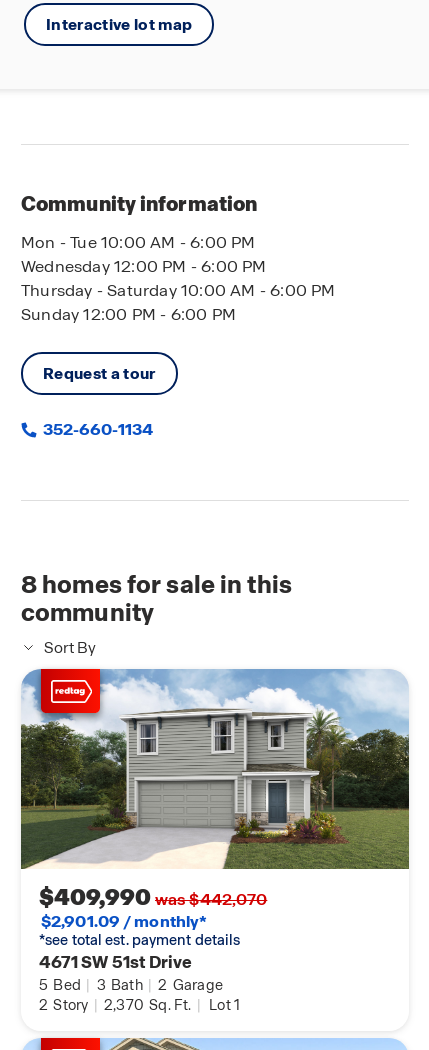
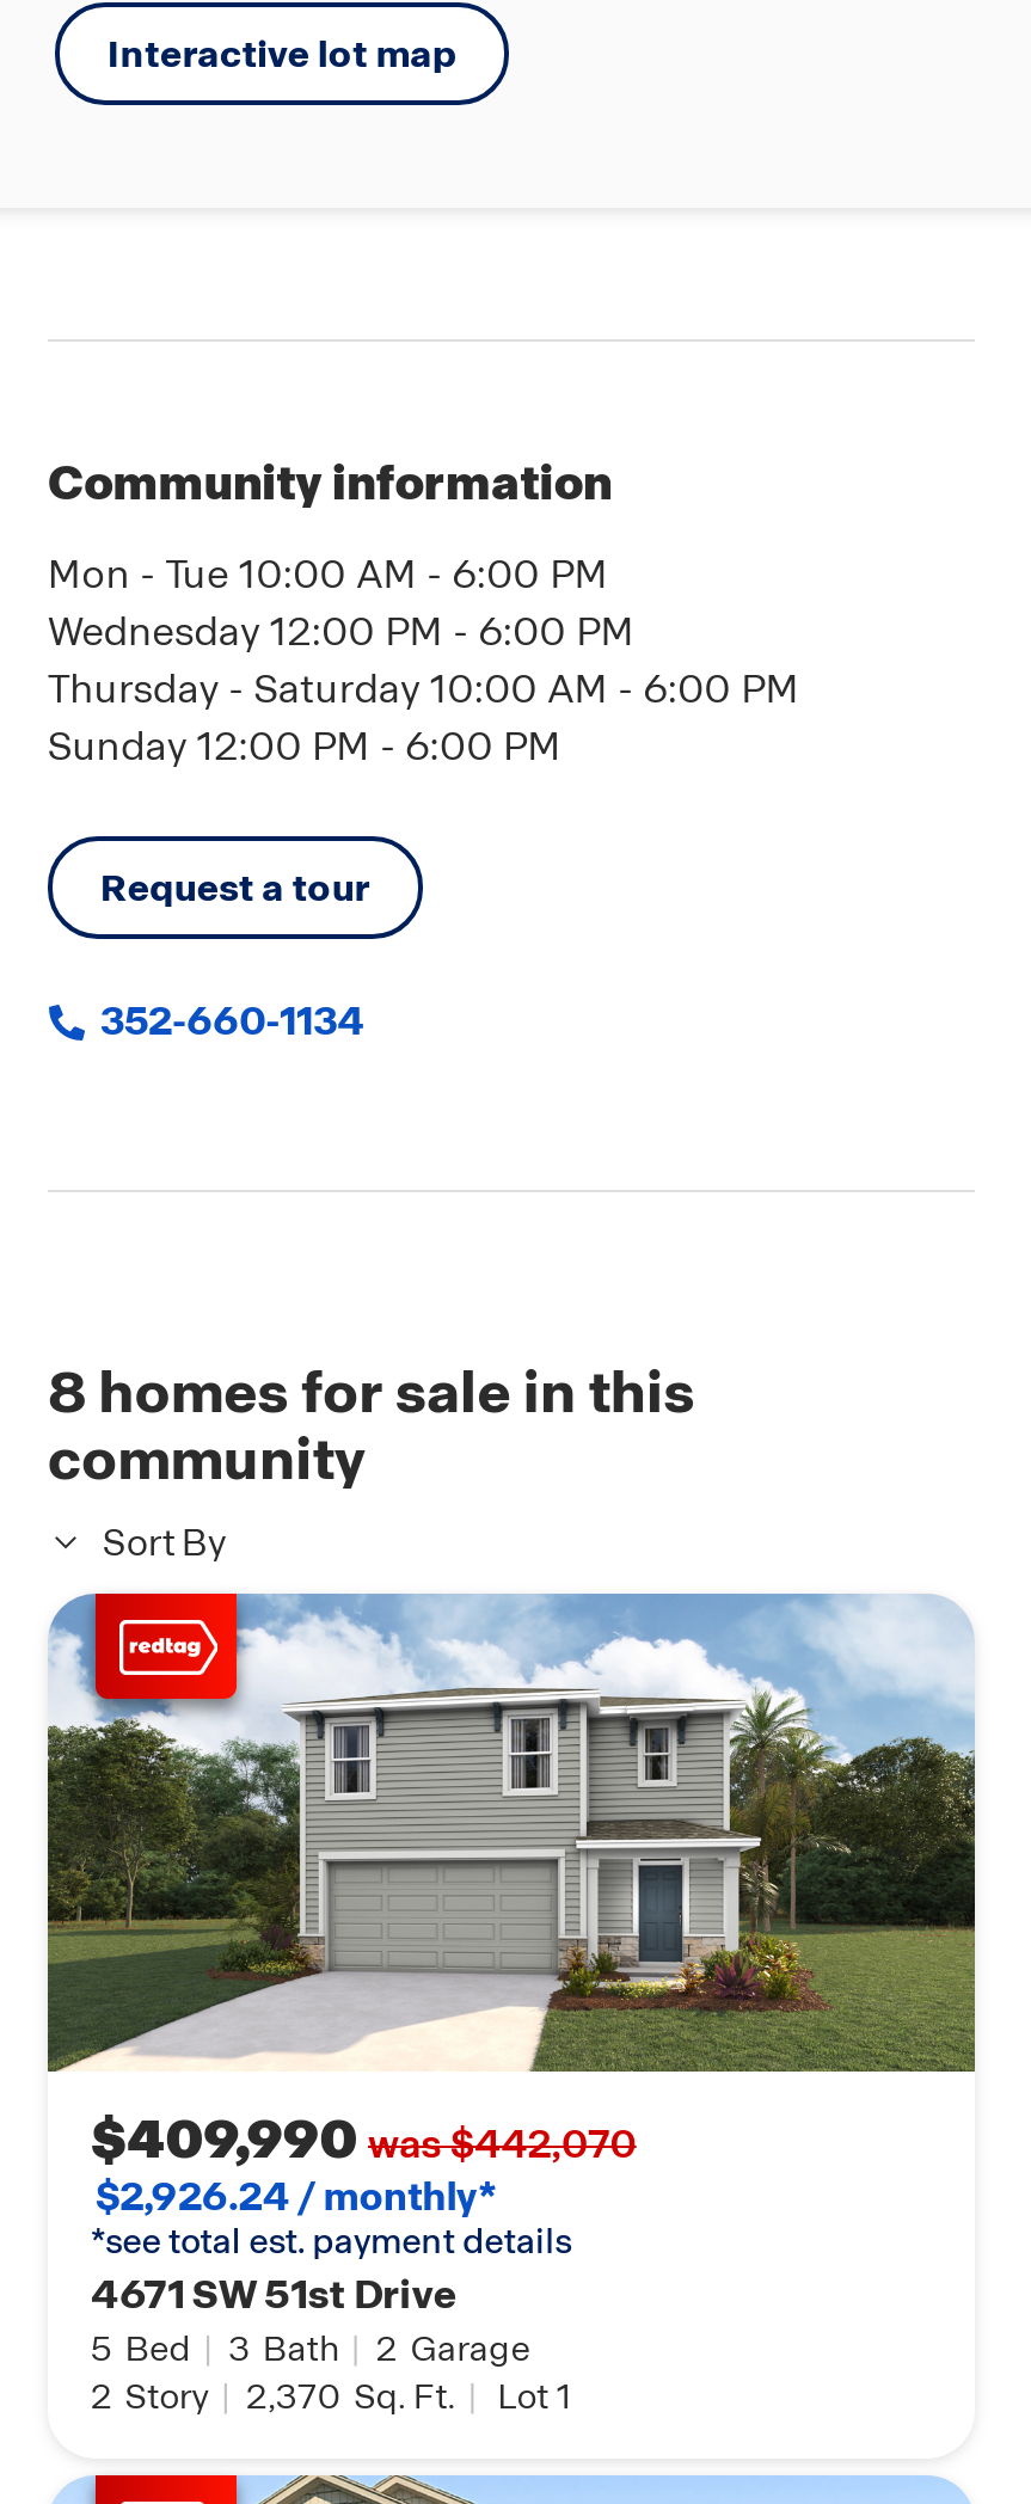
[41,911,207,932] $2,901.09 / monthly* -> [96,2172,497,2223] $2,926.24 / monthly*

